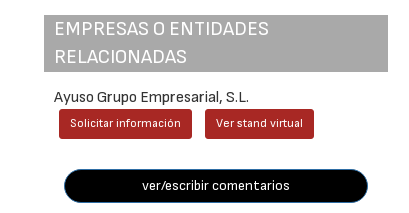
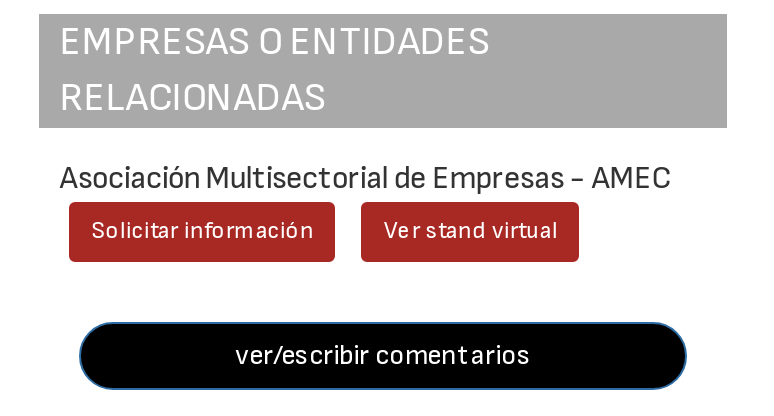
[54,88,249,107] Ayuso Grupo Empresarial, S.L. -> [60,159,672,197] Asociación Multisectorial de Empresas - AMEC

